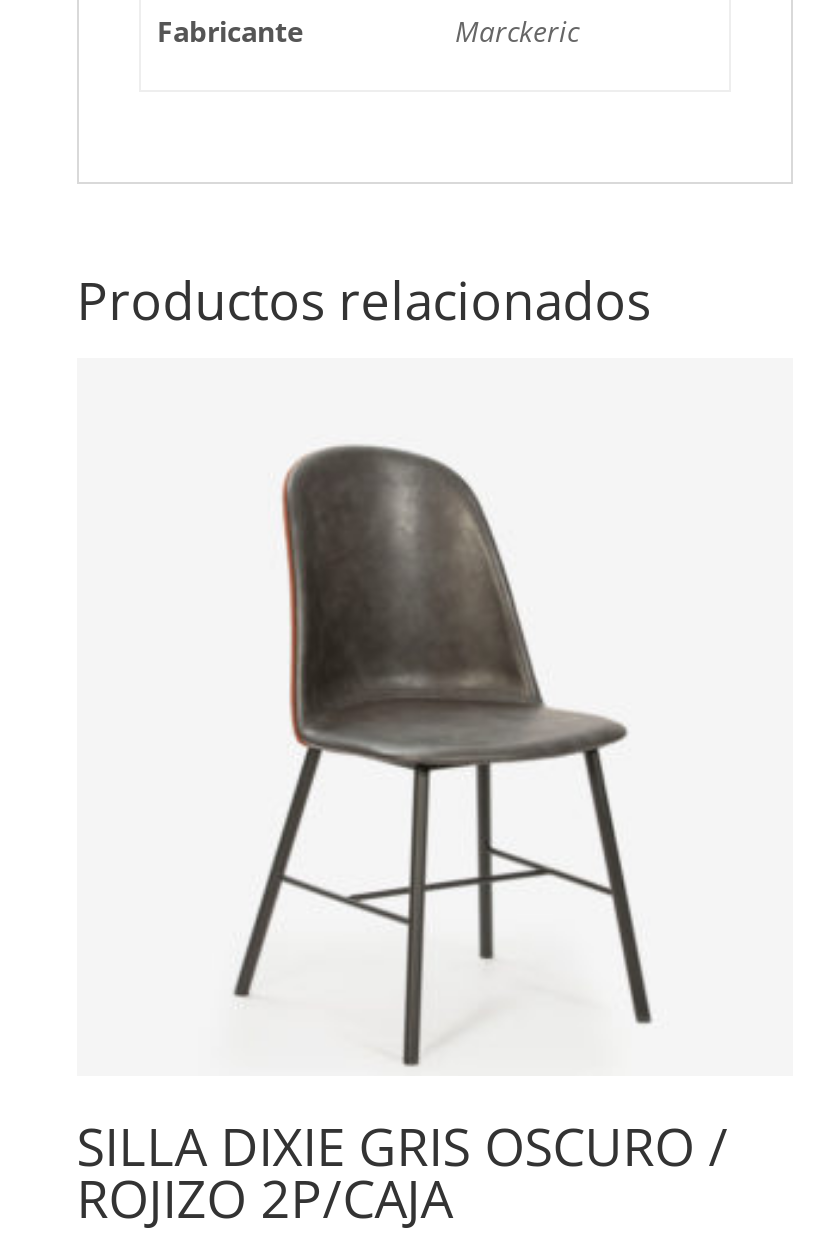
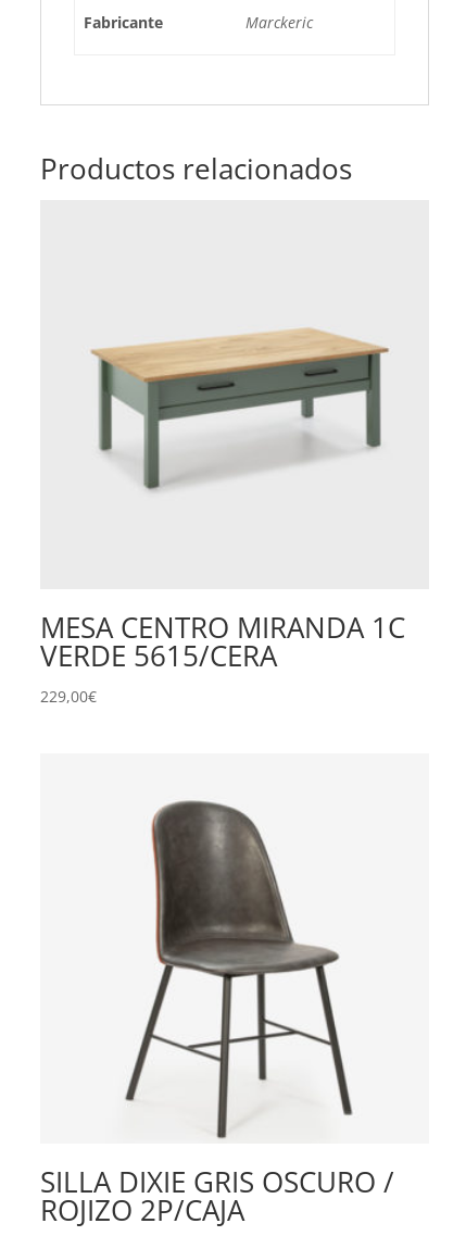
none -> [40,608,405,707] MESA CENTRO MIRANDA 1C | VERDE 5615/CERA | 229,00€
none -> [89,326,390,496] [image]

